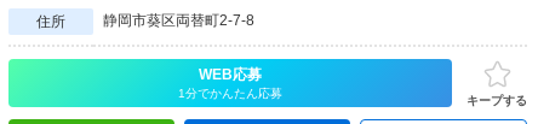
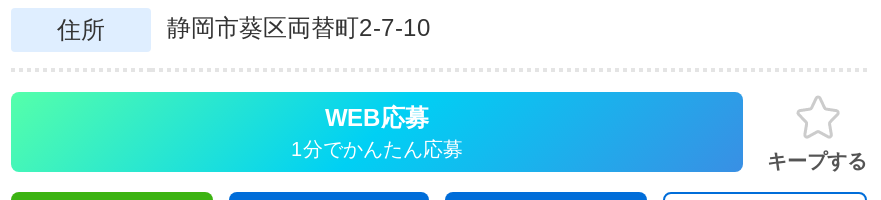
[103,12,254,29] 静岡市葵区両替町2-7-8 -> [167,14,431,42] 静岡市葵区両替町2-7-10

